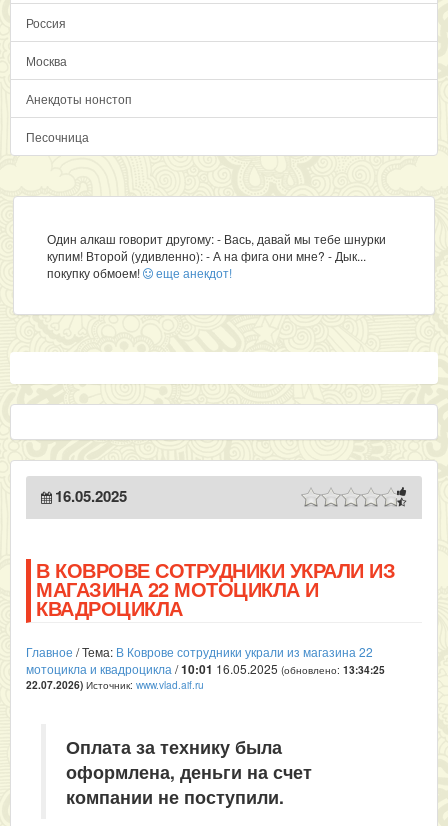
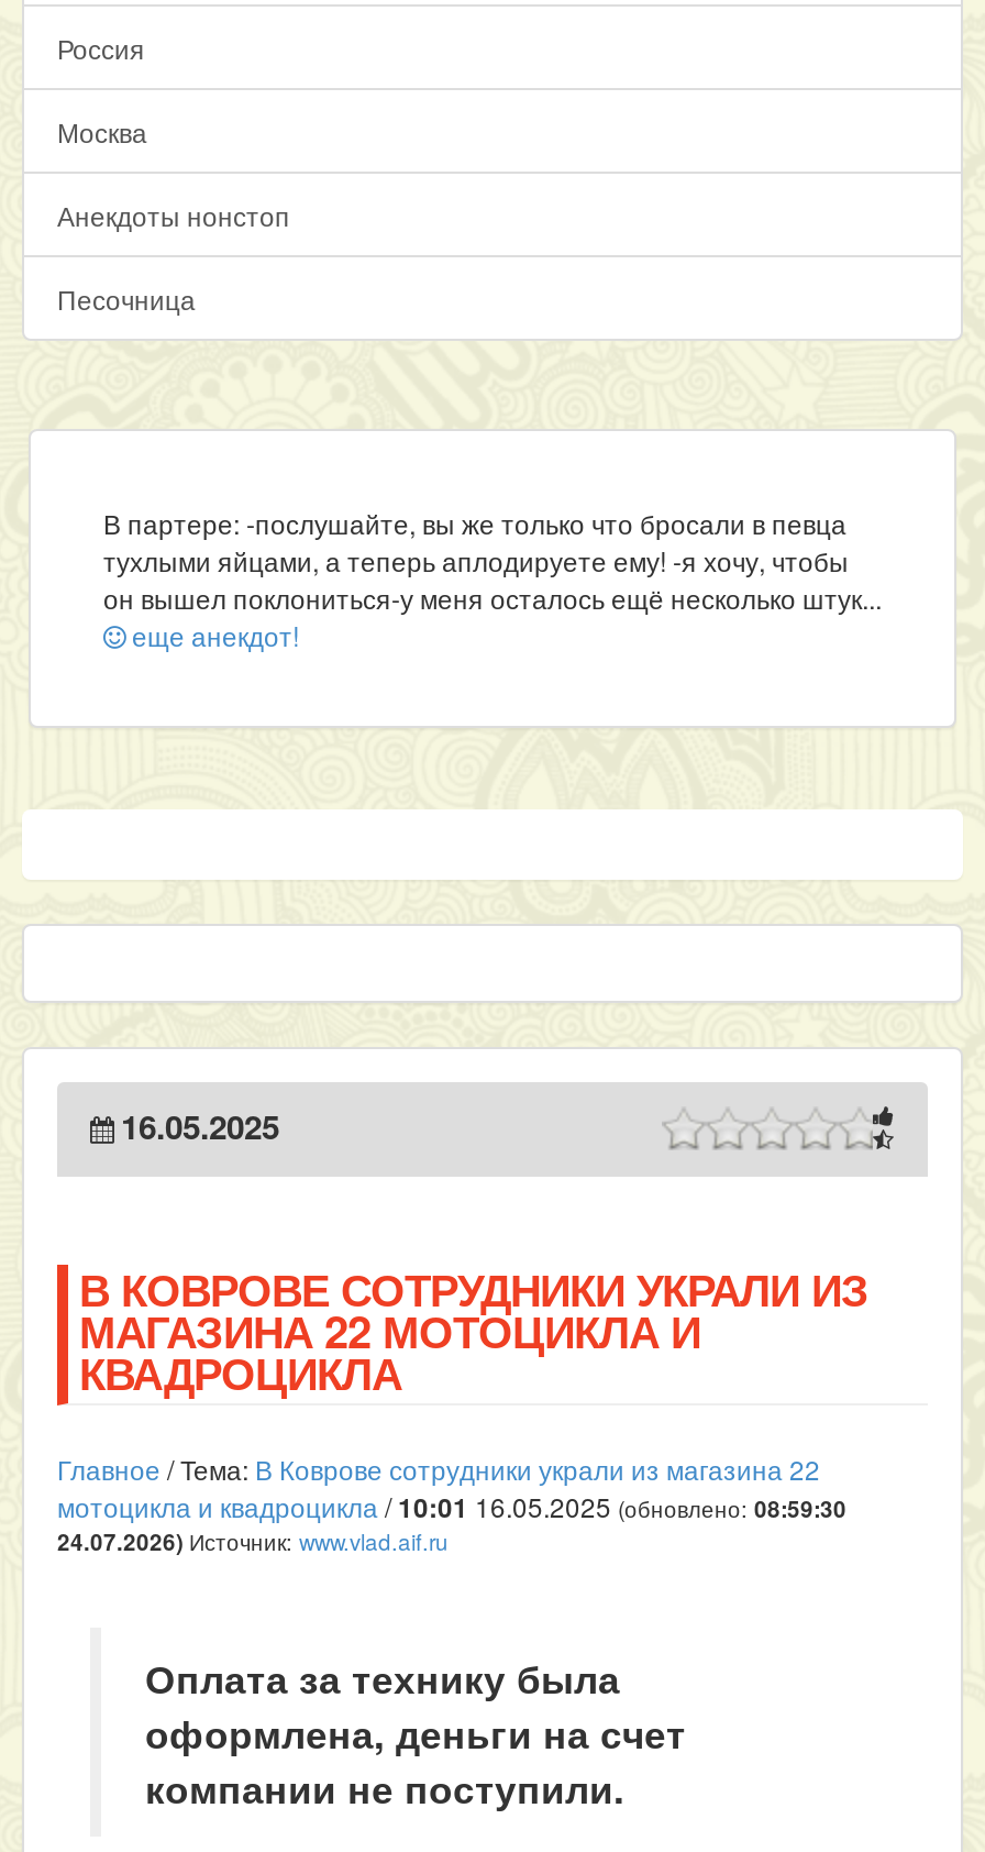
[47,230,386,281] Один алкаш говорит другому: - Вась, давай мы тебе шнурки | купим! Второй (удивленно): - А на фига они мне? - Дык... | покупку обмоем! еще анекдот! -> [103,504,882,653] В партере: -послушайте, вы же только что бросали в певца | тухлыми яйцами, а теперь аплодируете ему! -я хочу, чтобы | он вышел поклониться-у меня осталось ещё несколько штук... | еще анекдот!
[26,660,385,678] мотоцикла и квадроцикла /10:01 16.05.2025 (обновлено: 13:34:25 -> [57,1487,846,1526] мотоцикла и квадроцикла /10:01 16.05.2025 (обновлено: 08:59:30
[26,677,204,692] 22.07.2026) Источник: www.vlad.aif.ru -> [57,1524,449,1557] 24.07.2026) Источник: www.vlad.aif.ru

